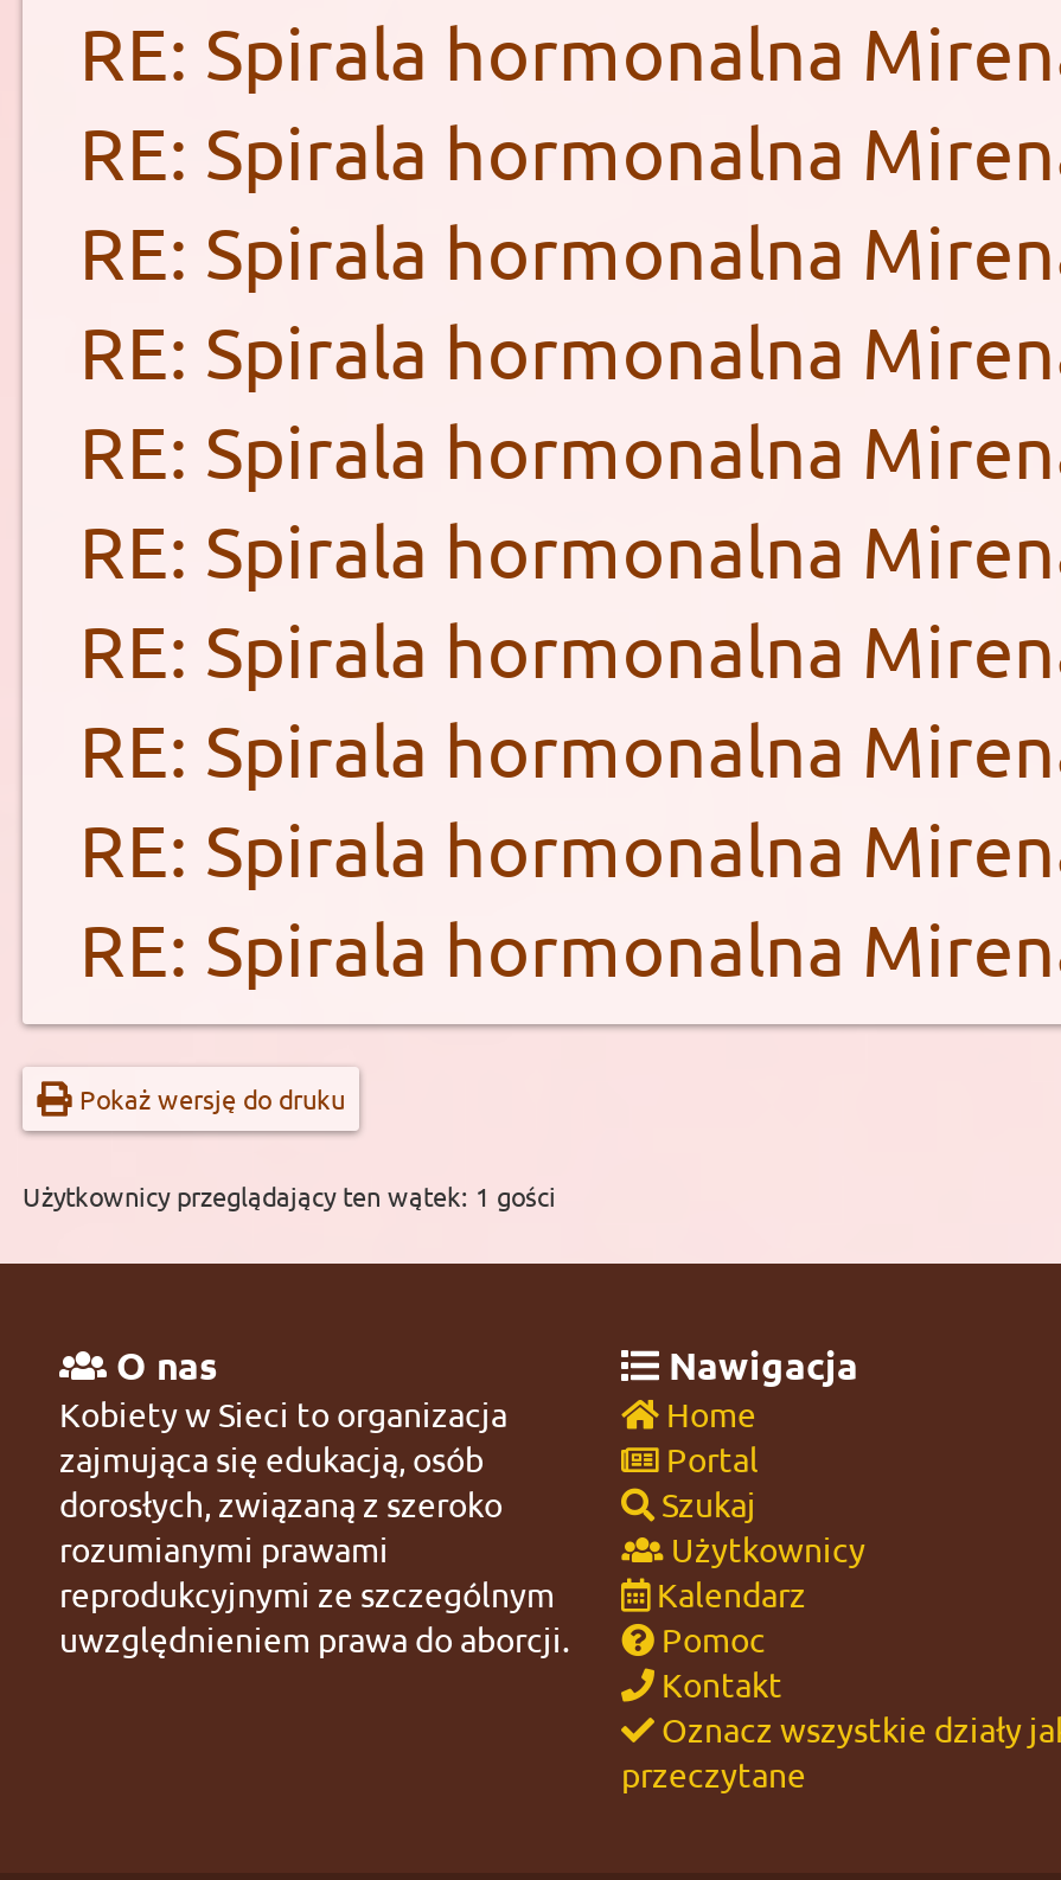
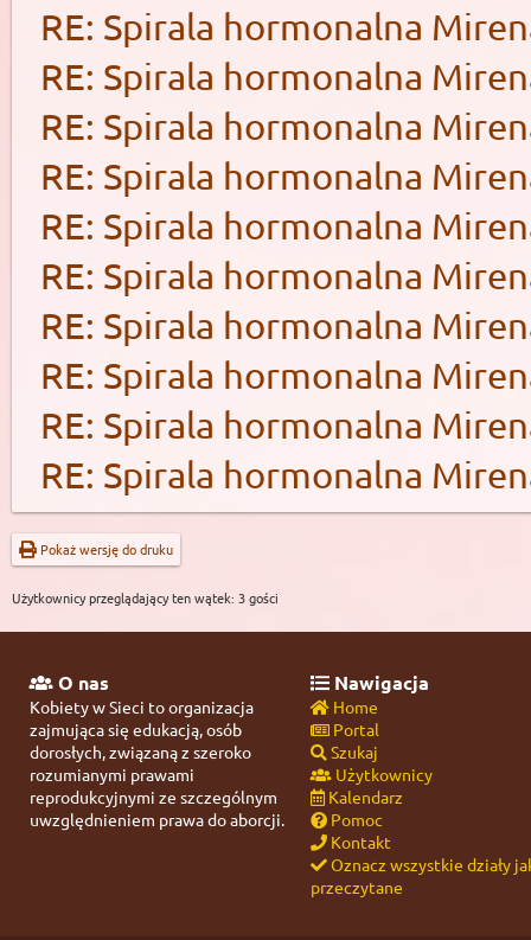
[23,1176,556,1214] Użytkownicy przeglądający ten wątek: 1 gości -> [12,588,279,607] Użytkownicy przeglądający ten wątek: 3 gości

